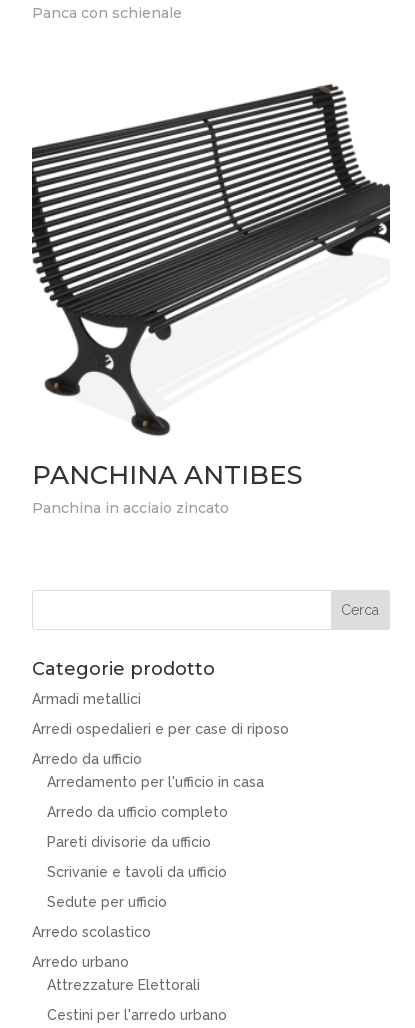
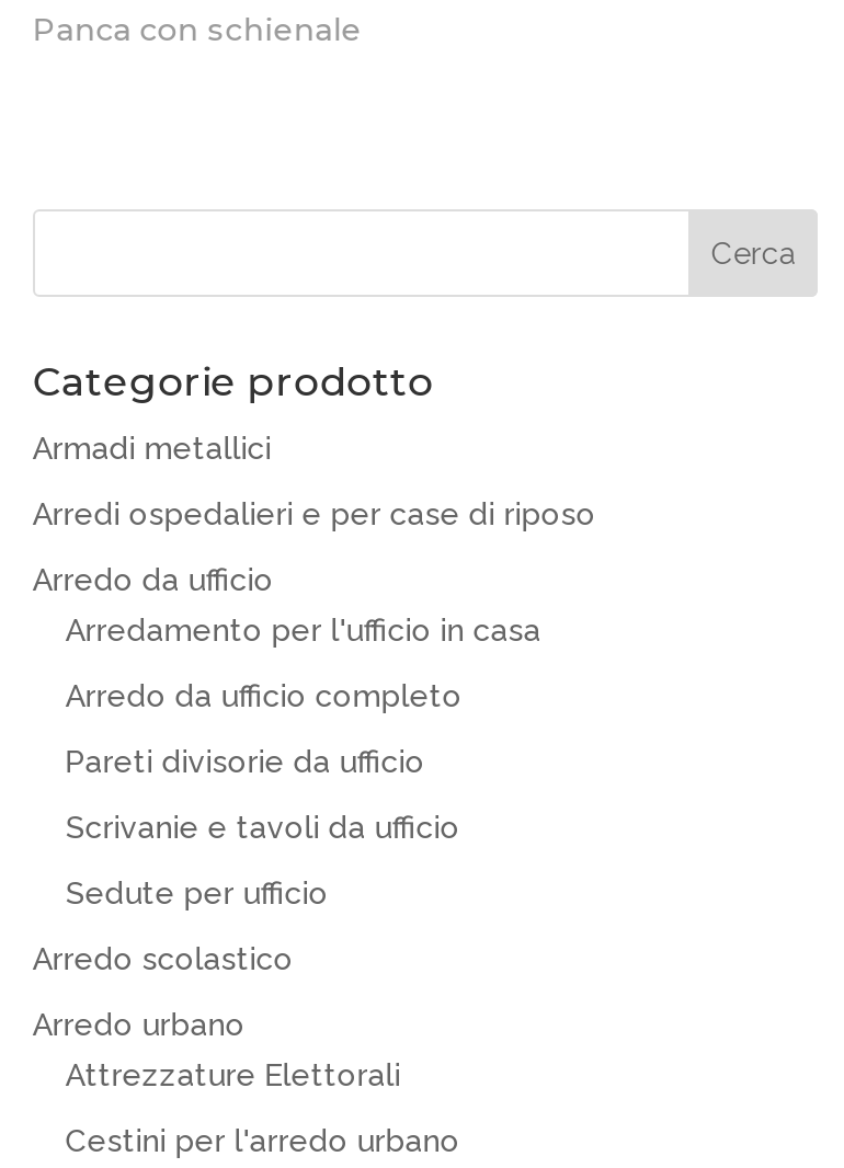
[31,83,391,517] [image] | PANCHINA ANTIBES | Panchina in acciaio zincato -> none

